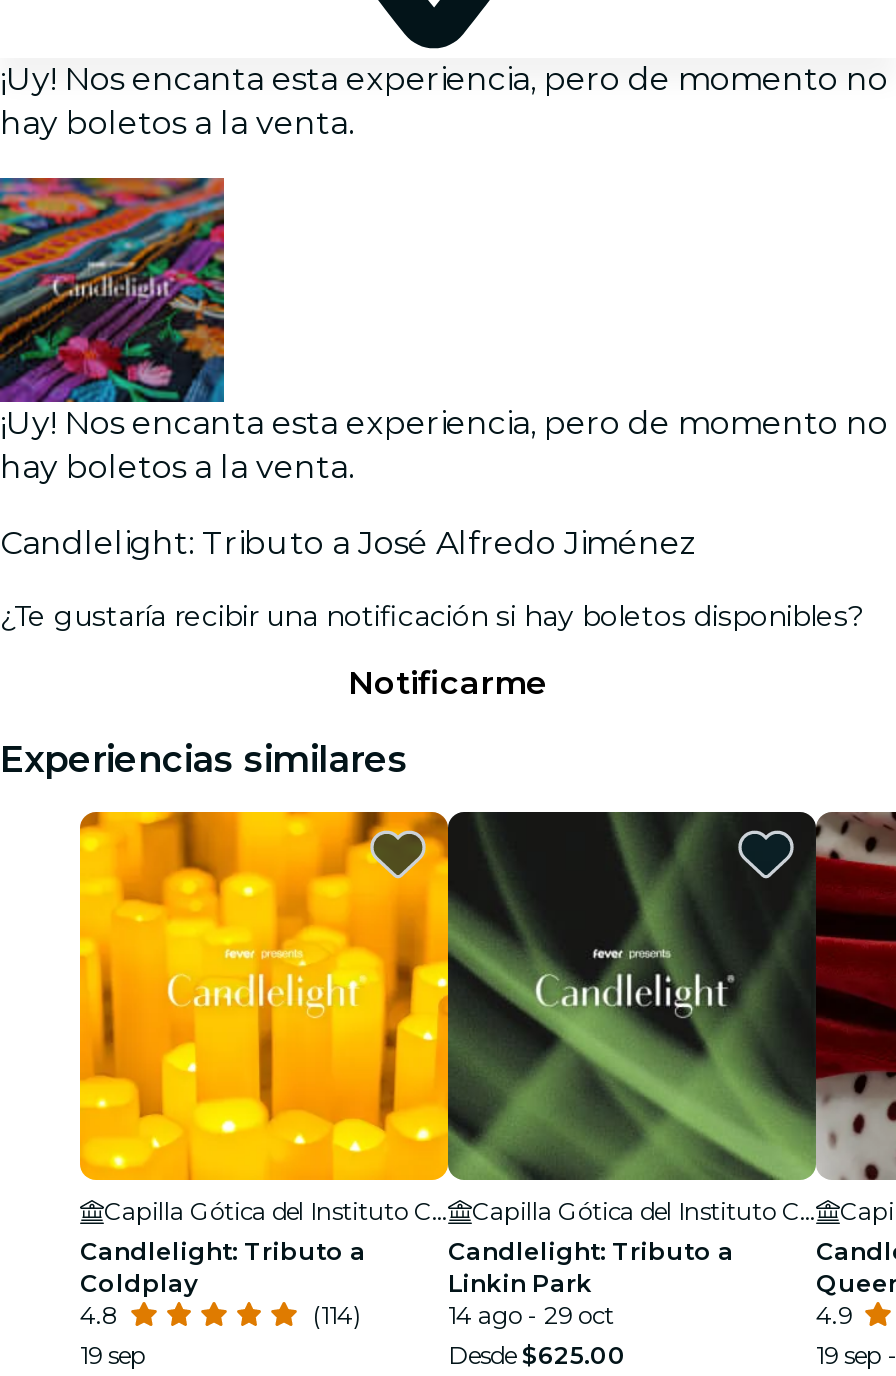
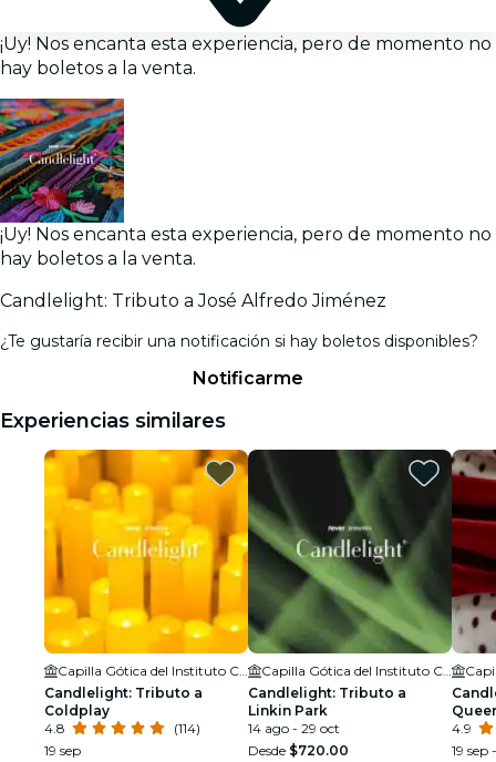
[448,1339,626,1369] Desde $625.00 -> [248,742,349,758] Desde $720.00

